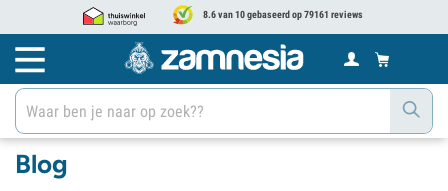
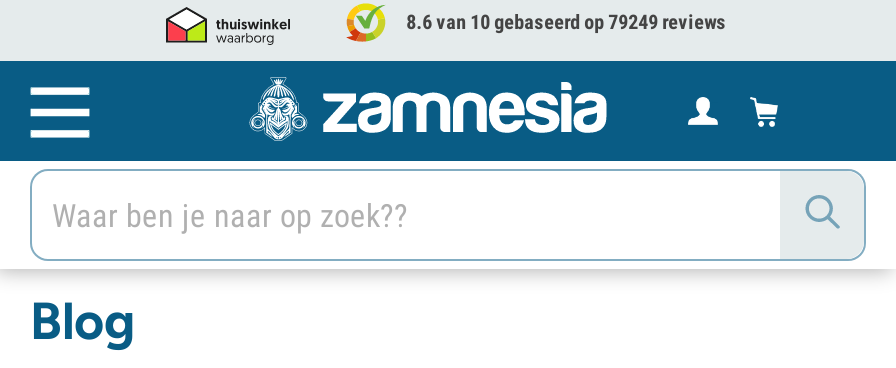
[201,9,363,20] 8.6 van 10 gebaseerd op 79161 reviews -> [402,11,726,33] 8.6 van 10 gebaseerd op 79249 reviews

